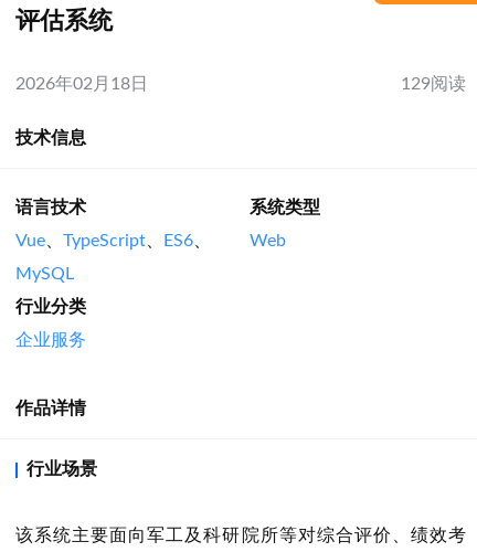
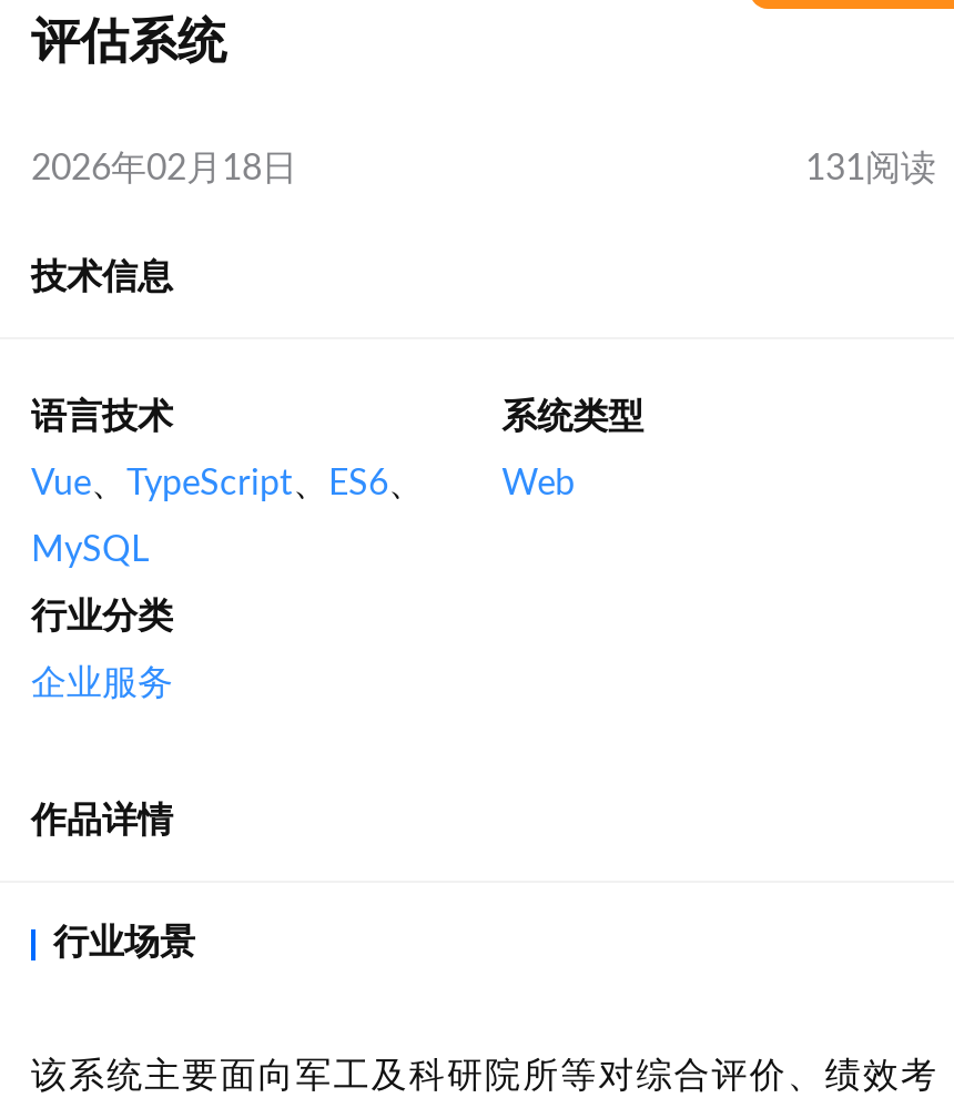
[401,75,466,93] 129阅读 -> [805,151,936,186] 131阅读

